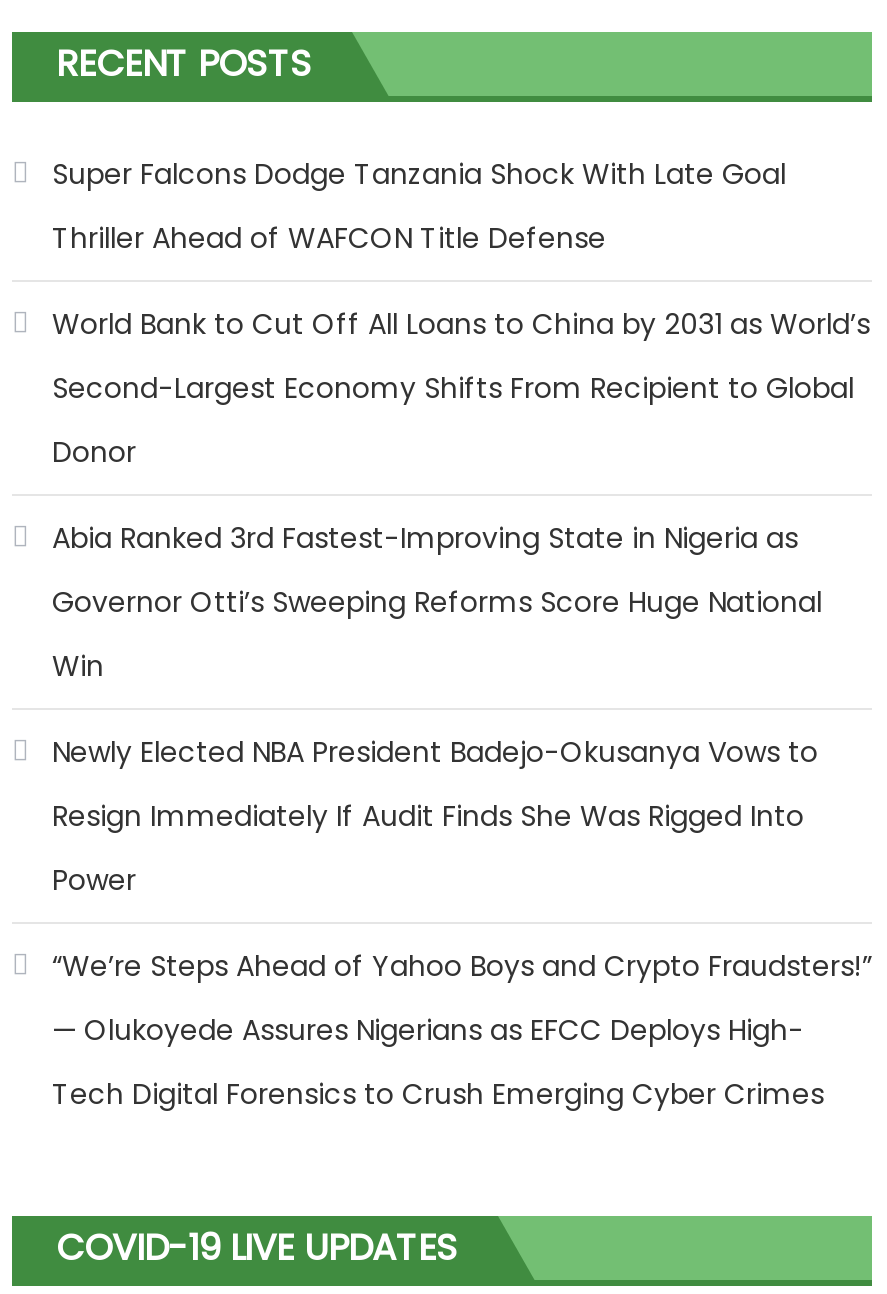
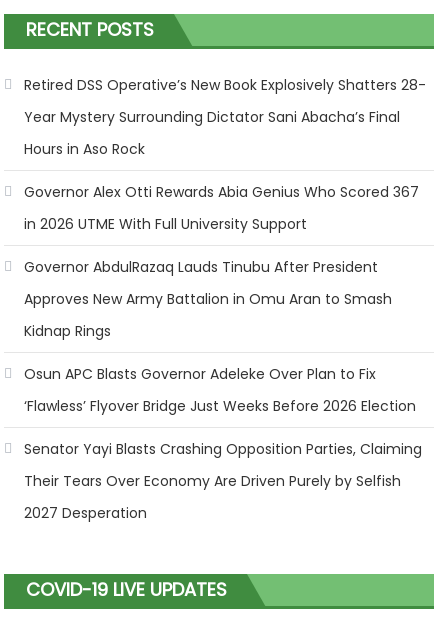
[52,155,872,1115] Super Falcons Dodge Tanzania Shock With Late Goal | Thriller Ahead of WAFCON Title Defense | World Bank to Cut Off All Loans to China by 2031 as World’s | Second-Largest Economy Shifts From Recipient to Global | Donor | Abia Ranked 3rd Fastest-Improving State in Nigeria as | Governor Otti’s Sweeping Reforms Score Huge National | Win | Newly Elected NBA President Badejo-Okusanya Vows to | Resign Immediately If Audit Finds She Was Rigged Into | Power | “We’re Steps Ahead of Yahoo Boys and Crypto Fraudsters!” | — Olukoyede Assures Nigerians as EFCC Deploys High- | Tech Digital Forensics to Crush Emerging Cyber Crimes -> [24,75,426,523] Retired DSS Operative’s New Book Explosively Shatters 28- | Year Mystery Surrounding Dictator Sani Abacha’s Final | Hours in Aso Rock | Governor Alex Otti Rewards Abia Genius Who Scored 367 | in 2026 UTME With Full University Support | Governor AbdulRazaq Lauds Tinubu After President | Approves New Army Battalion in Omu Aran to Smash | Kidnap Rings | Osun APC Blasts Governor Adeleke Over Plan to Fix | ‘Flawless’ Flyover Bridge Just Weeks Before 2026 Election | Senator Yayi Blasts Crashing Opposition Parties, Claiming | Their Tears Over Economy Are Driven Purely by Selfish | 2027 Desperation

